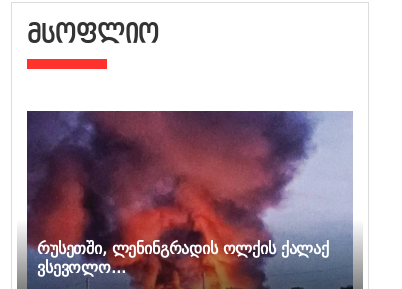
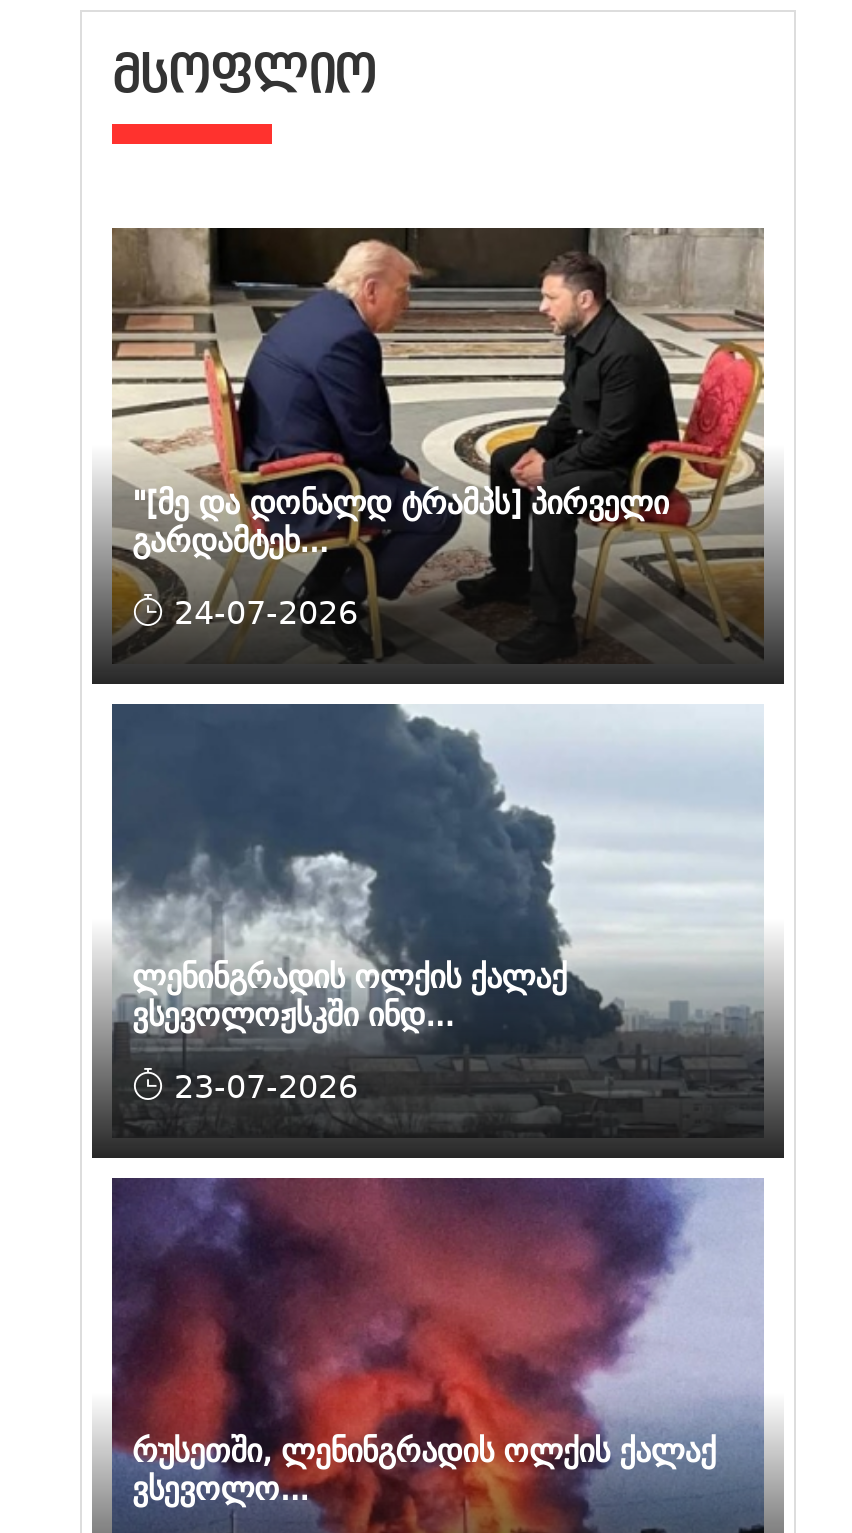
none -> [92,226,784,686] [image] | "[მე და დონალდ ტრამპს] პირველი | გარდამტეხ... | 24-07-2026
none -> [92,702,784,1160] [image] | ლენინგრადის ოლქის ქალაქ | ვსევოლოჟსკში ინდ... | 23-07-2026

